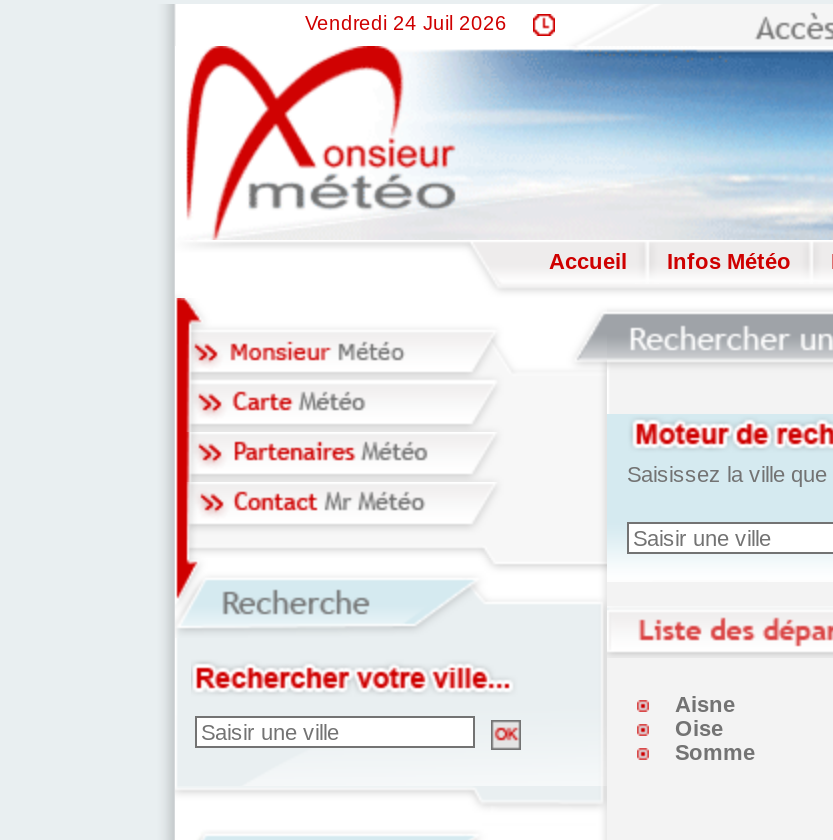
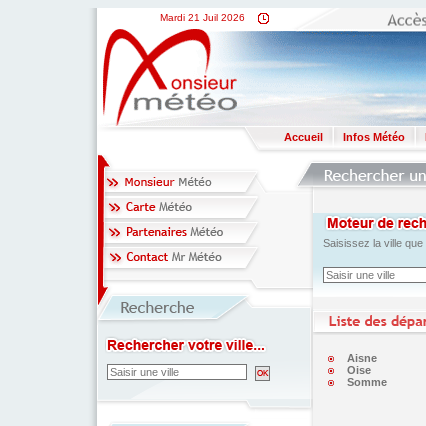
[305,13,513,35] Vendredi 24 Juil 2026 -> [160,12,248,23] Mardi 21 Juil 2026

